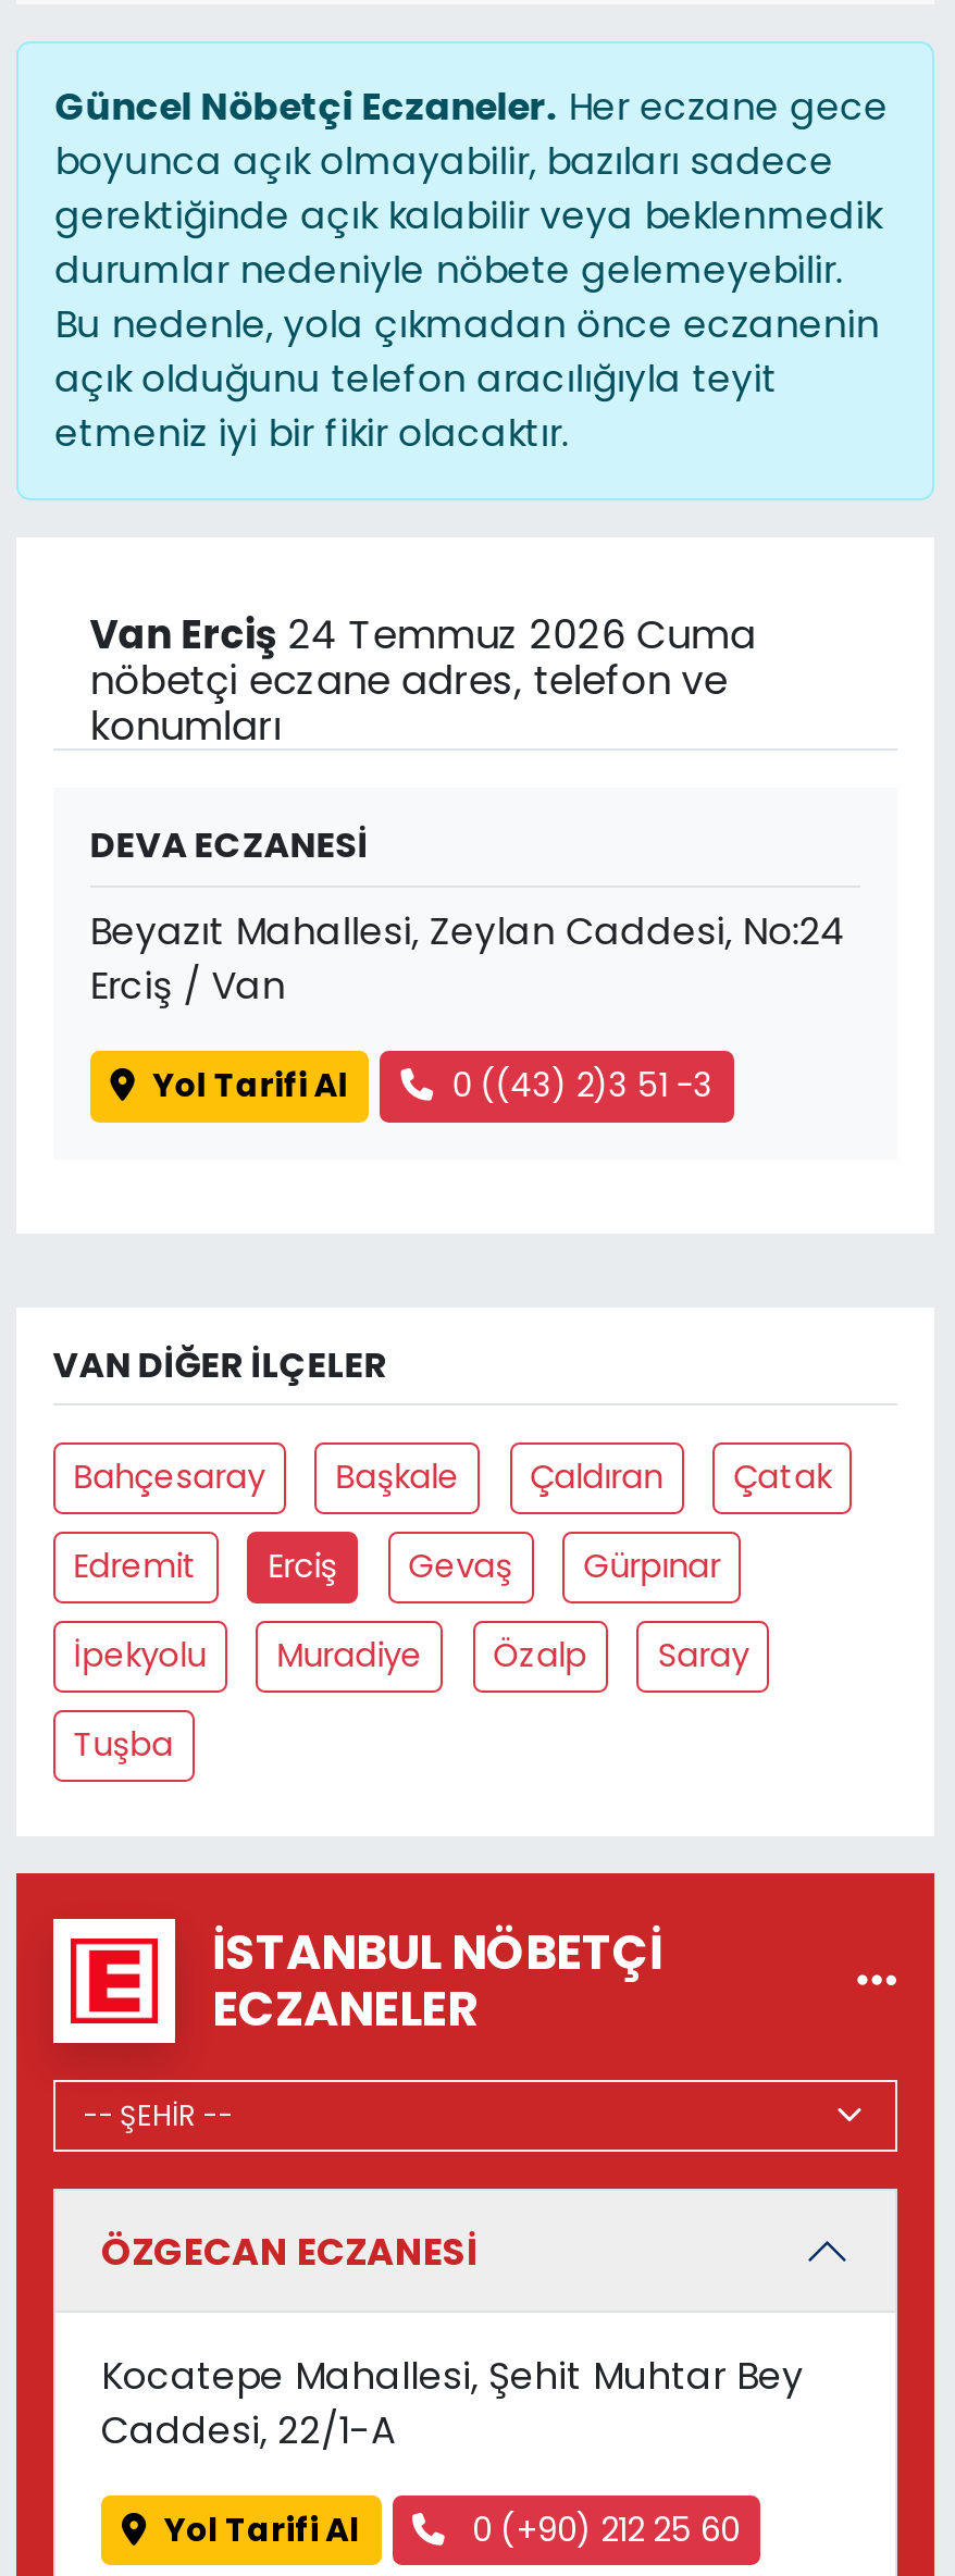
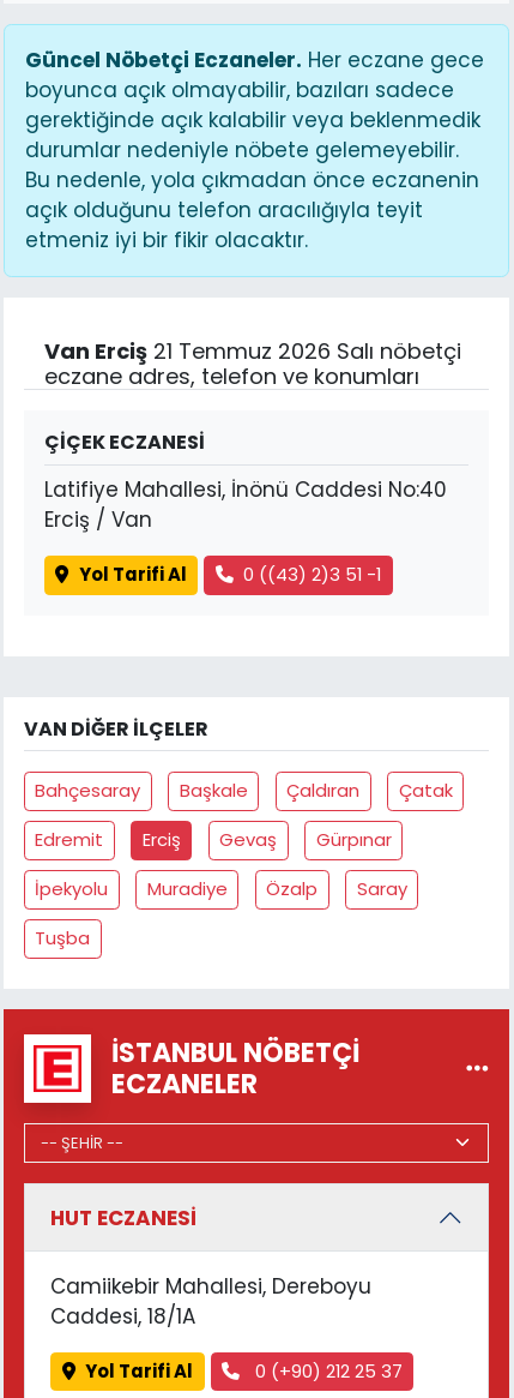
[90,607,756,753] Van Erciş 24 Temmuz 2026 Cuma | nöbetçi eczane adres, telefon ve | konumları -> [44,336,461,391] Van Erciş 21 Temmuz 2026 Salı nöbetçi | eczane adres, telefon ve konumları
[90,821,368,871] DEVA ECZANESİ -> [44,429,205,456] ÇİÇEK ECZANESİ
[90,906,847,958] Beyazıt Mahallesi, Zeylan Caddesi, No:24 -> [44,475,447,504] Latifiye Mahallesi, İnönü Caddesi No:40
[452,1063,713,1108] 0 ((43) 2)3 51 -3 -> [243,562,381,587] 0 ((43) 2)3 51 -1
[101,2226,478,2278] ÖZGECAN ECZANESİ -> [50,1204,196,1233] HUT ECZANESİ
[101,2349,804,2456] Kocatepe Mahallesi, Şehit Muhtar Bey | Caddesi, 22/1-A -> [50,1272,371,1330] Camiikebir Mahallesi, Dereboyu | Caddesi, 18/1A
[463,2506,740,2552] 0 (+90) 212 25 60 -> [250,1358,402,1383] 0 (+90) 212 25 37

